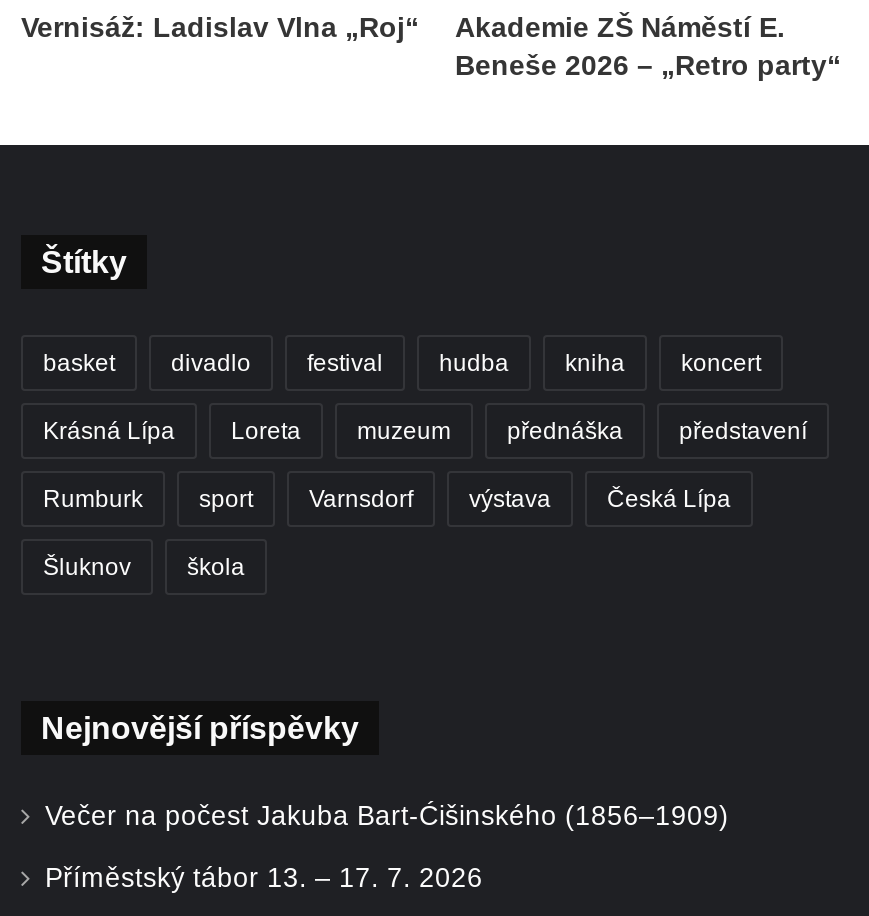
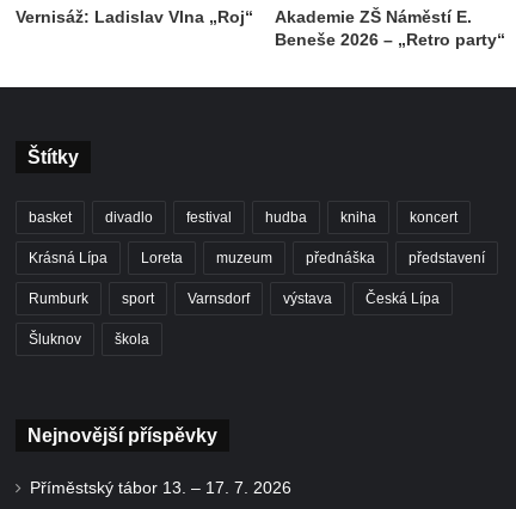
[45,801,729,831] Večer na počest Jakuba Bart-Ćišinského (1856–1909) -> none

